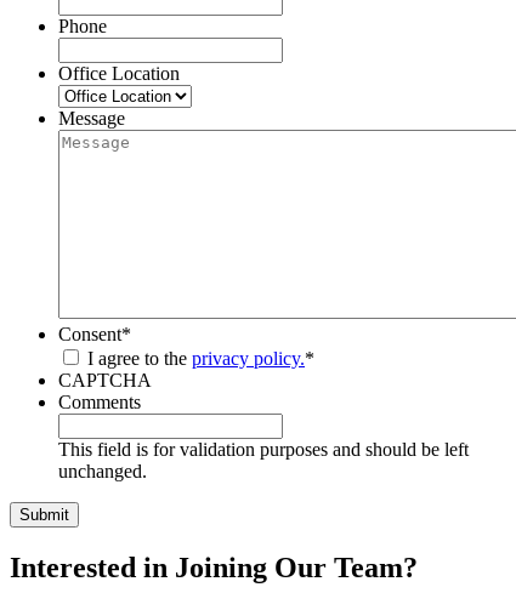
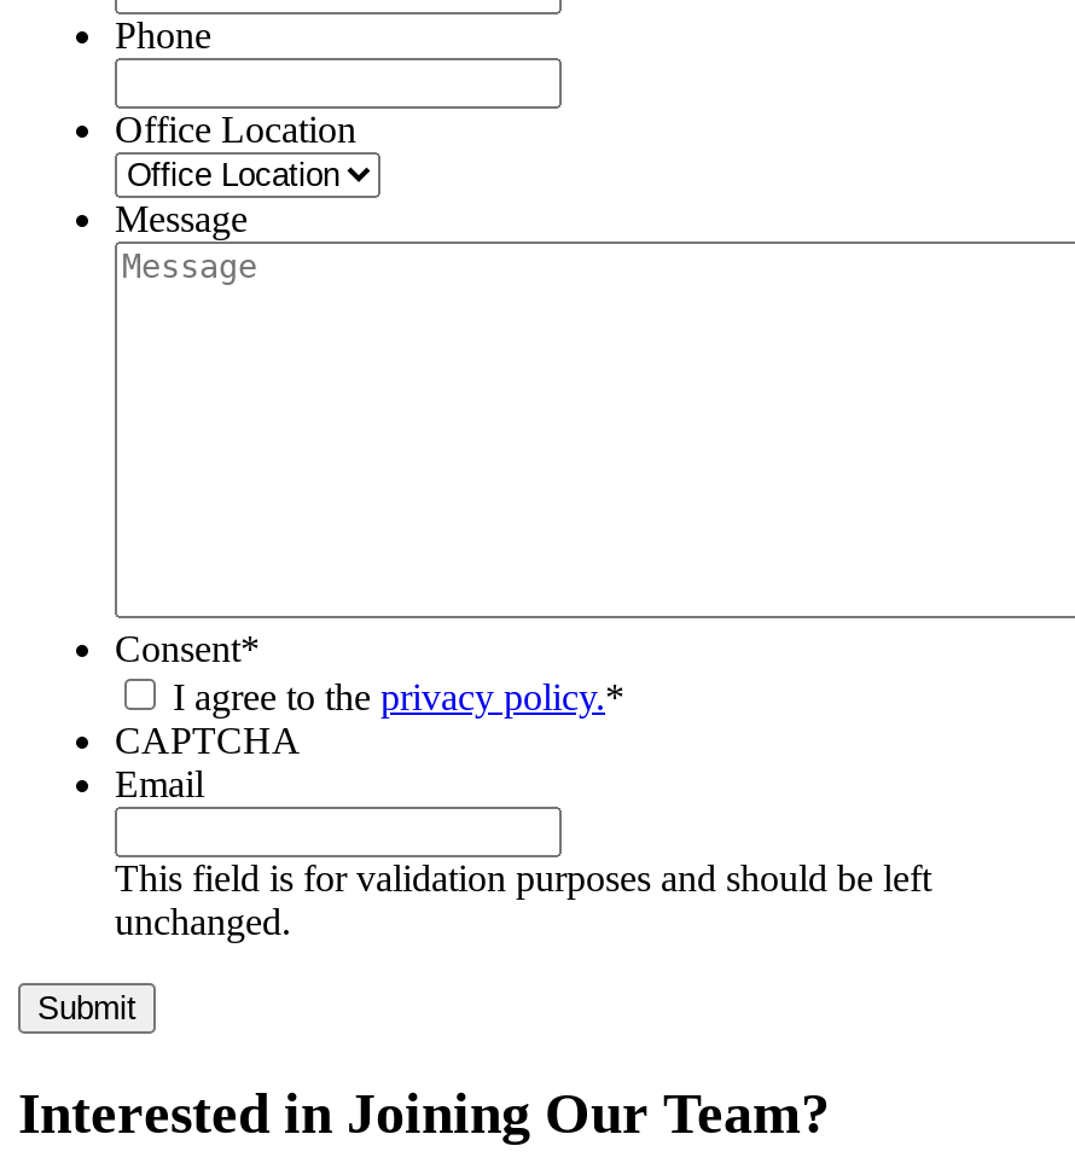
[58,391,141,412] Comments -> [115,762,204,803] Email

